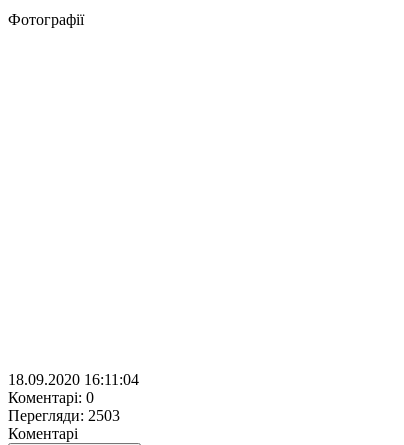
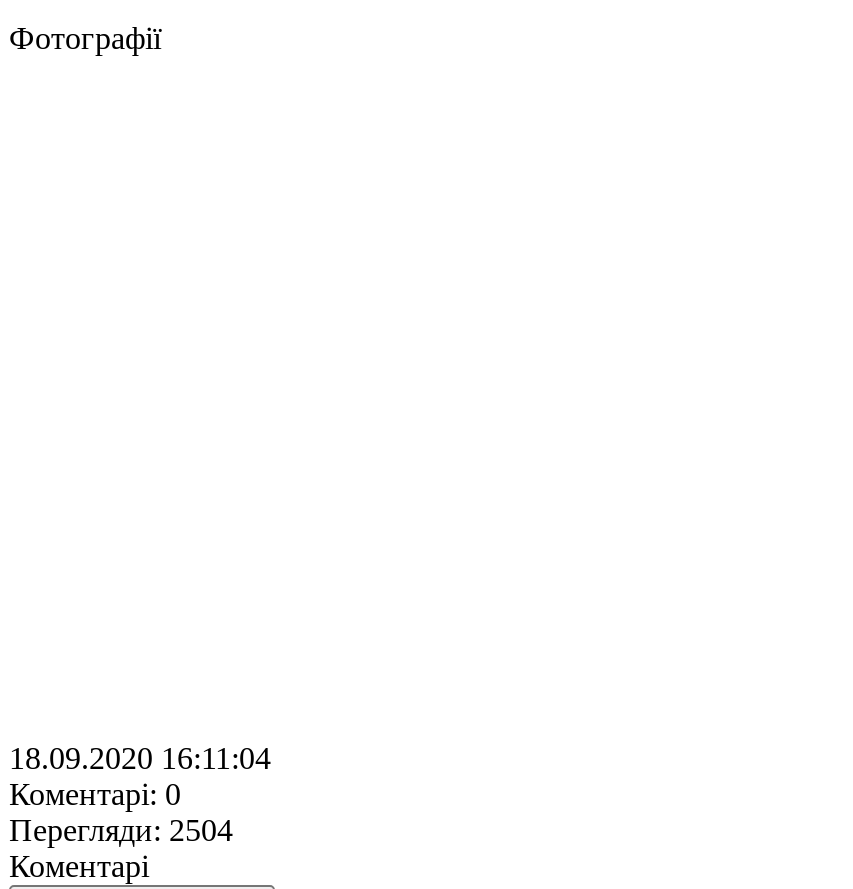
[8,407,120,424] Перегляди: 2503 -> [9,813,233,847] Перегляди: 2504

